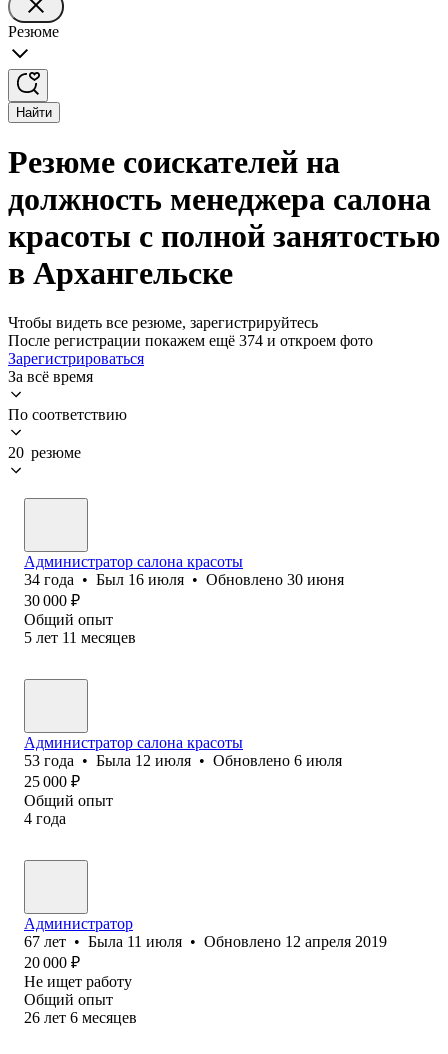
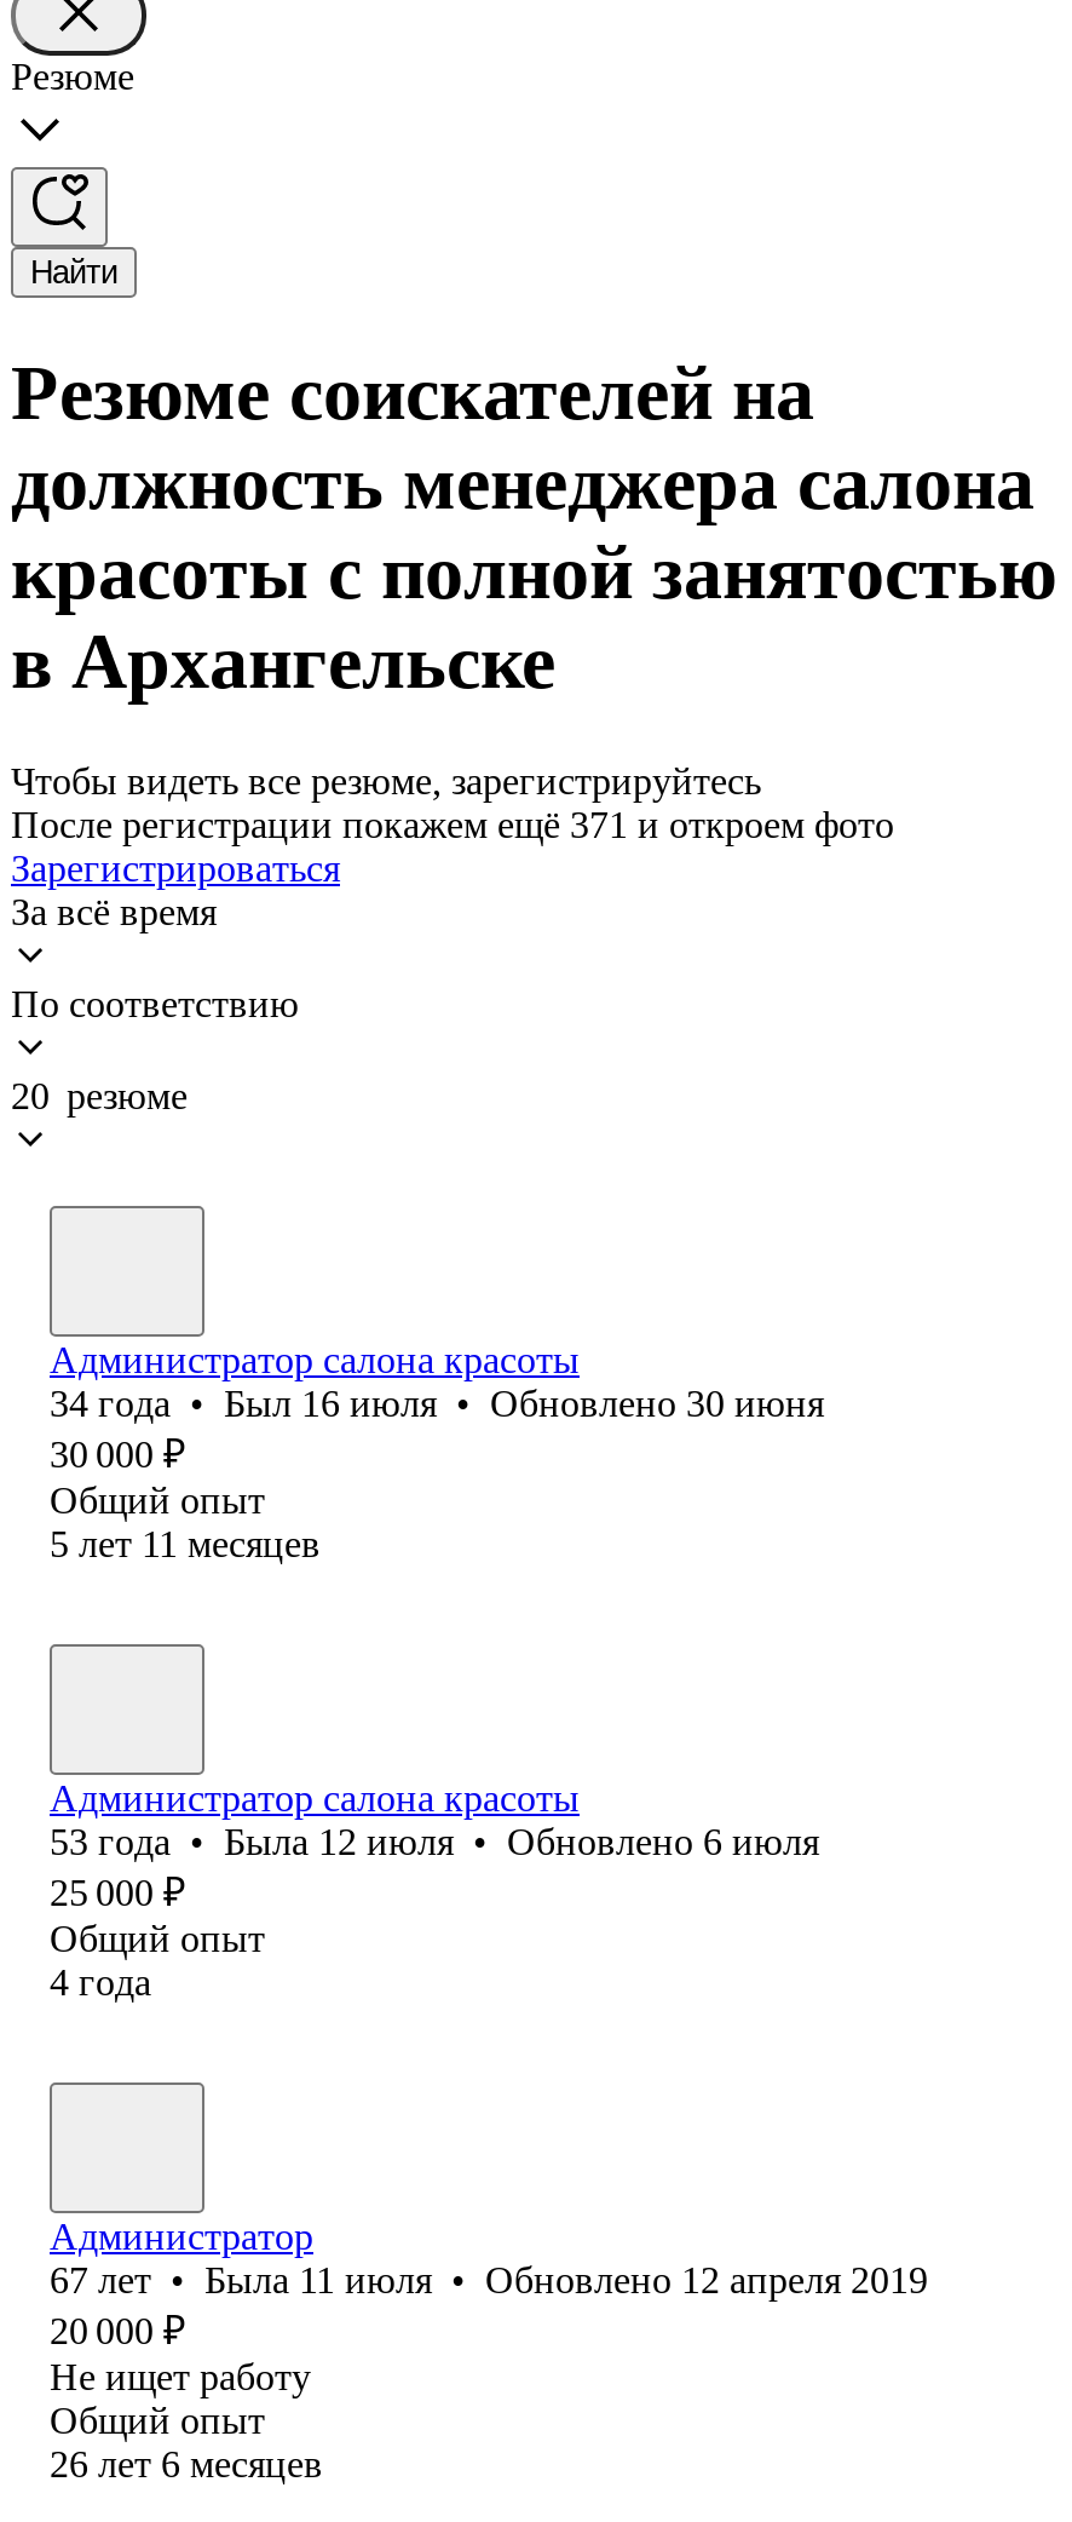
[8,332,373,349] После регистрации покажем ещё 374 и откроем фото -> [11,804,894,845] После регистрации покажем ещё 371 и откроем фото

